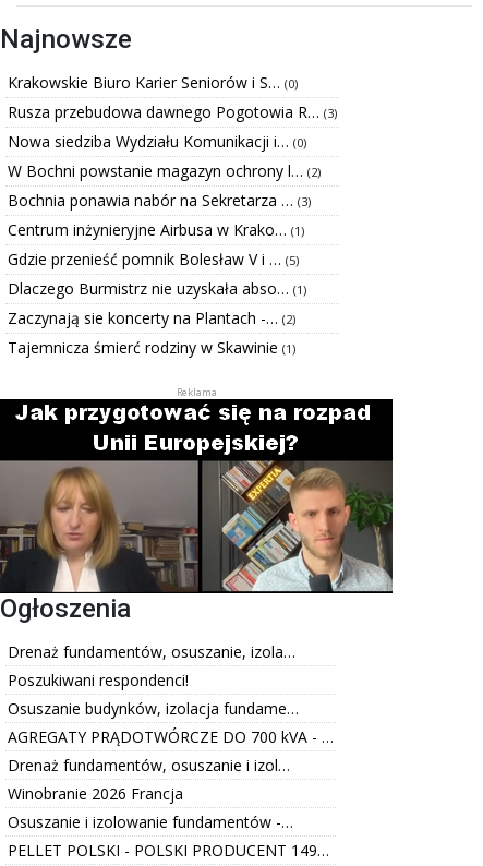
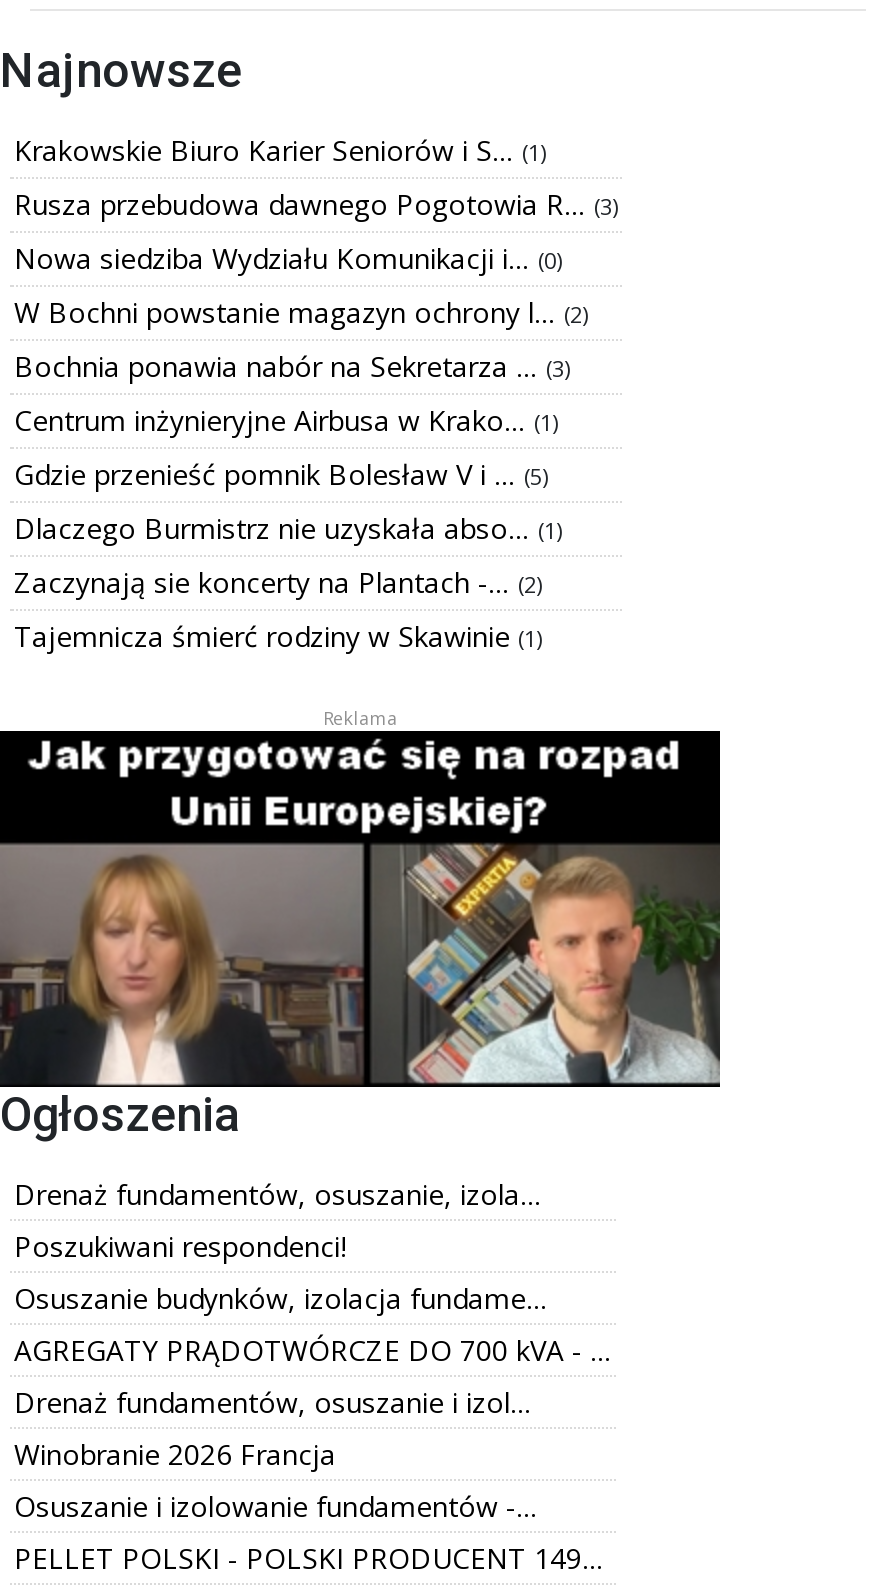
[8,72,298,92] Krakowskie Biuro Karier Seniorów i S… (0) -> [14,131,546,169] Krakowskie Biuro Karier Seniorów i S… (1)

